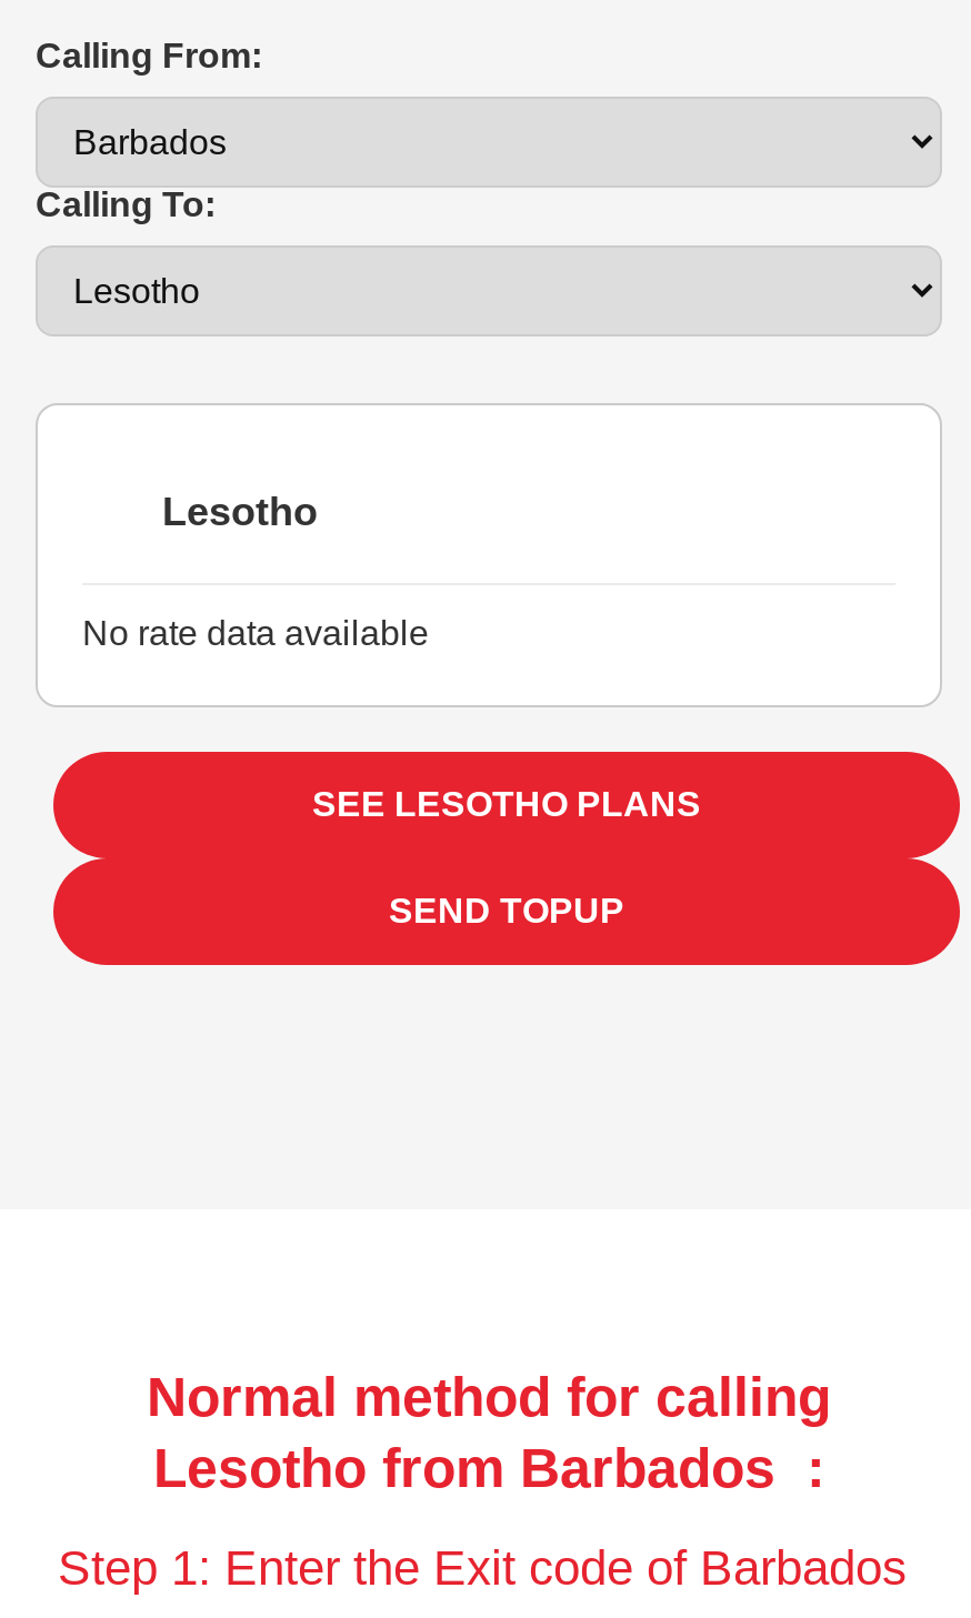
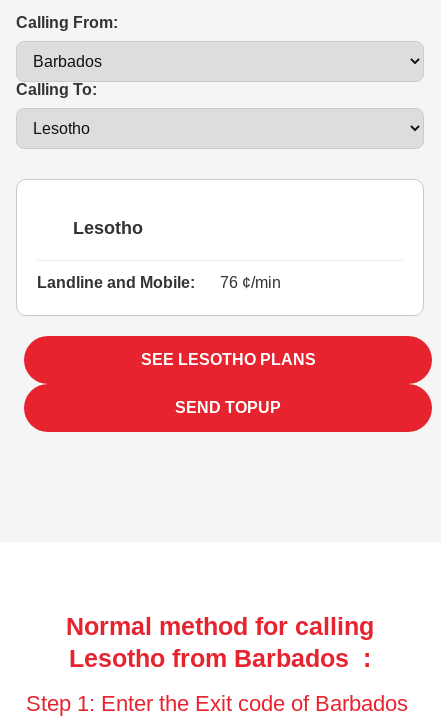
[82,614,429,651] No rate data available -> [37,274,281,291] Landline and Mobile: | 76 ¢/min

